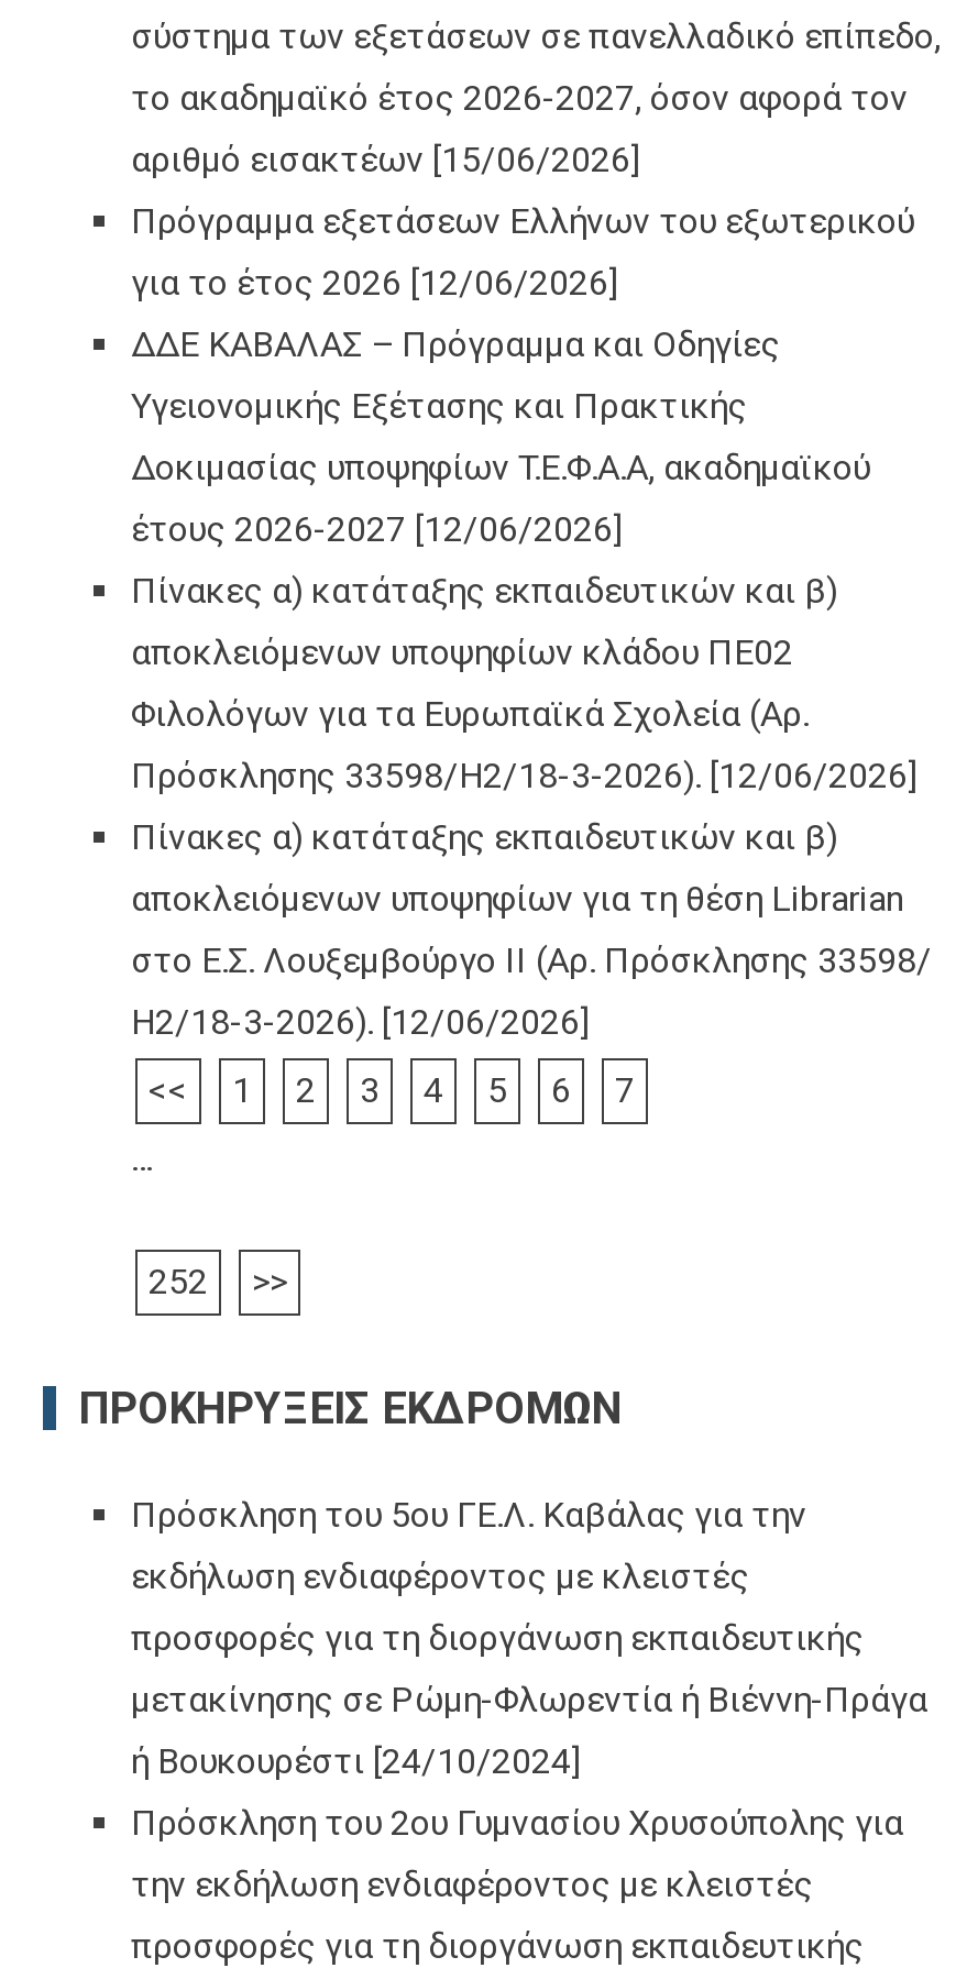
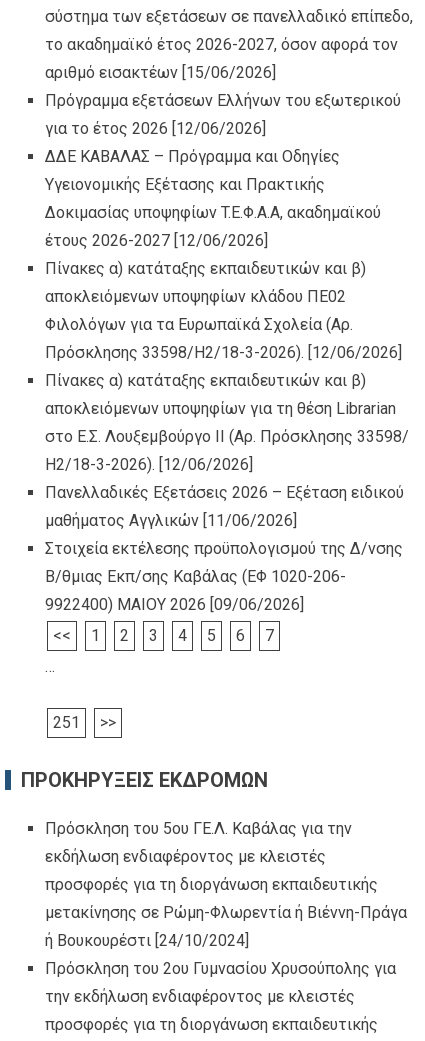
none -> [45,483,404,614] Πανελλαδικές Εξετάσεις 2026 – Εξέταση ειδικού | μαθήματος Αγγλικών [11/06/2026] | Στοιχεία εκτέλεσης προϋπολογισμού της Δ/νσης | Β/θμιας Εκπ/σης Καβάλας (ΕΦ 1020-206- | 9922400) ΜΑΙΟΥ 2026 [09/06/2026]
[149,1261,208,1302] 252 -> [53,713,80,732] 251

